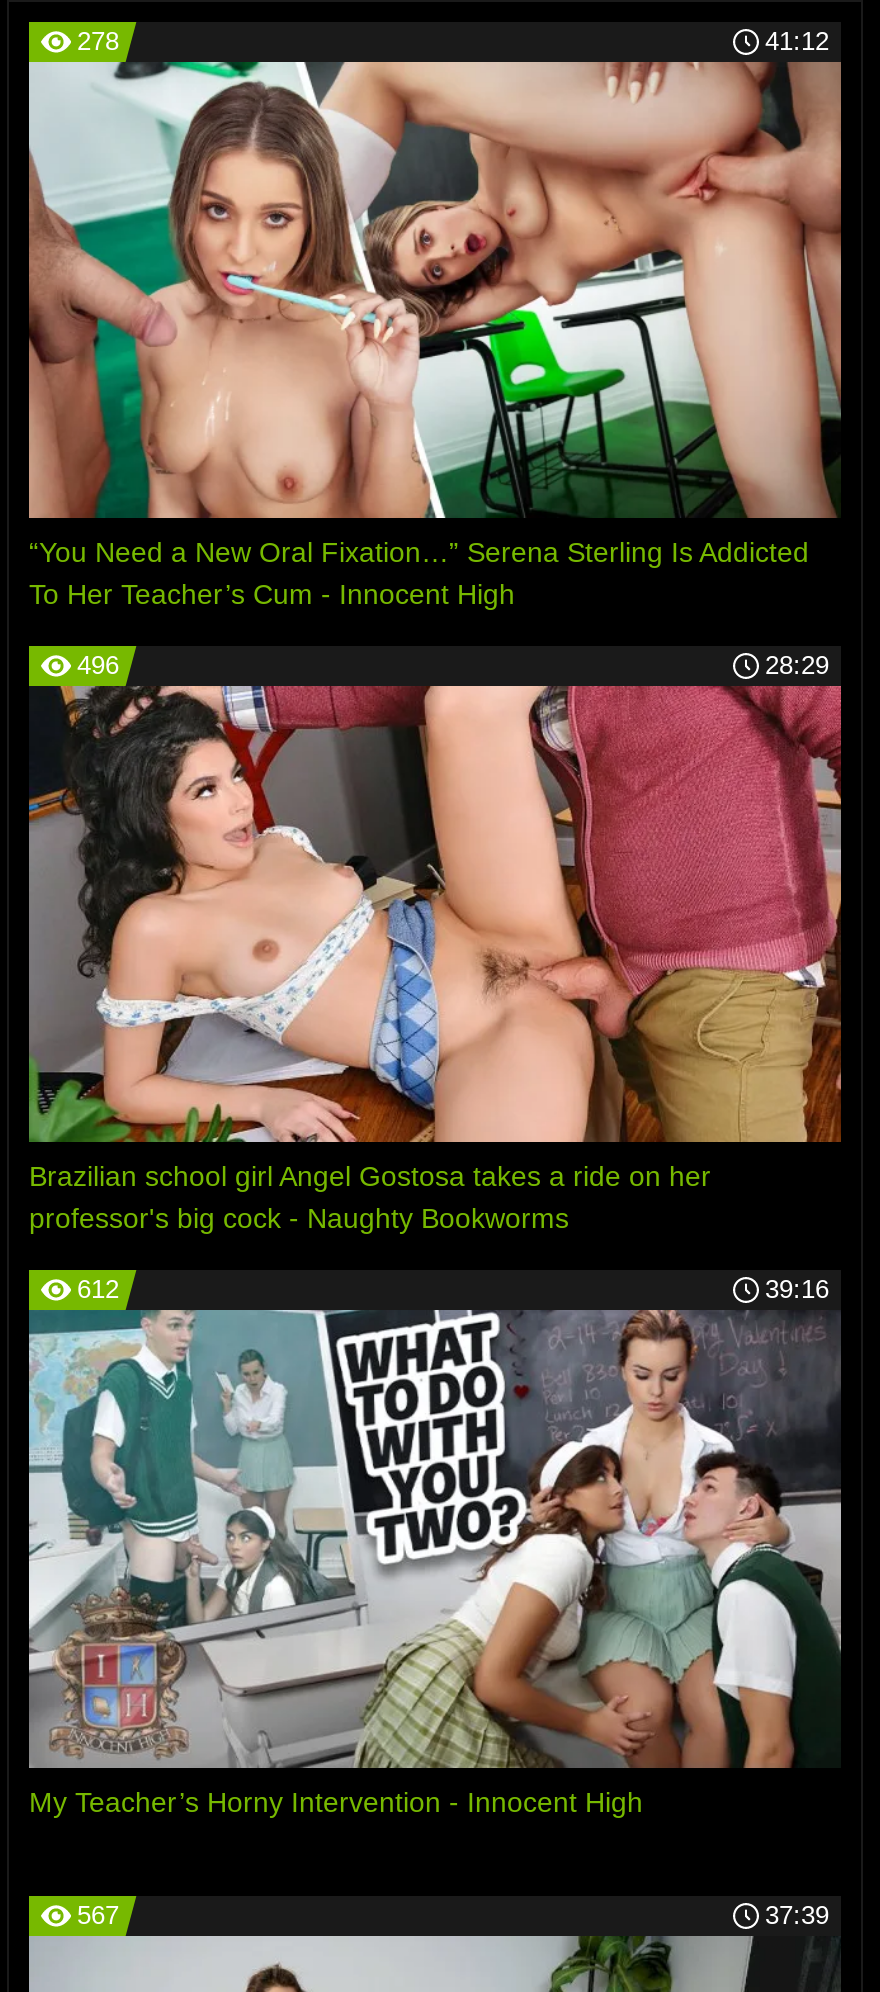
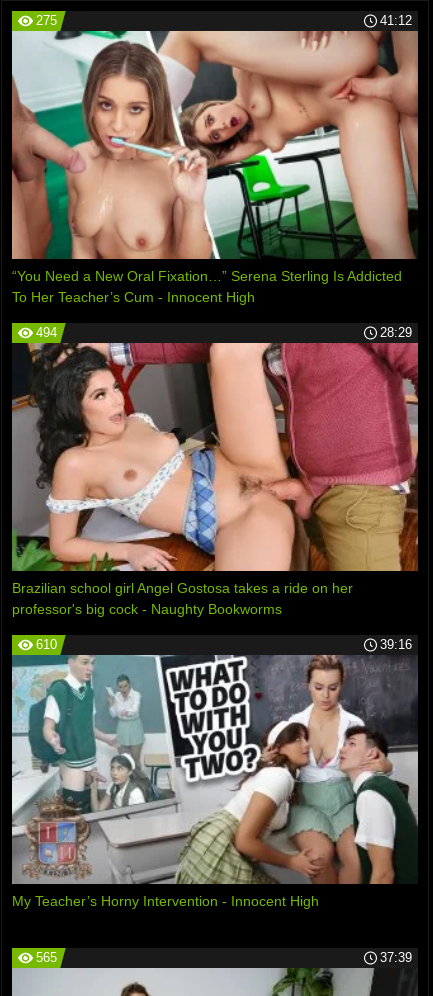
[77,25,119,55] 278 -> [36,13,57,28] 275
[77,650,119,680] 496 -> [36,325,57,340] 494
[77,1275,119,1305] 612 -> [36,637,57,652] 610
[77,1900,119,1930] 567 -> [36,950,57,965] 565

